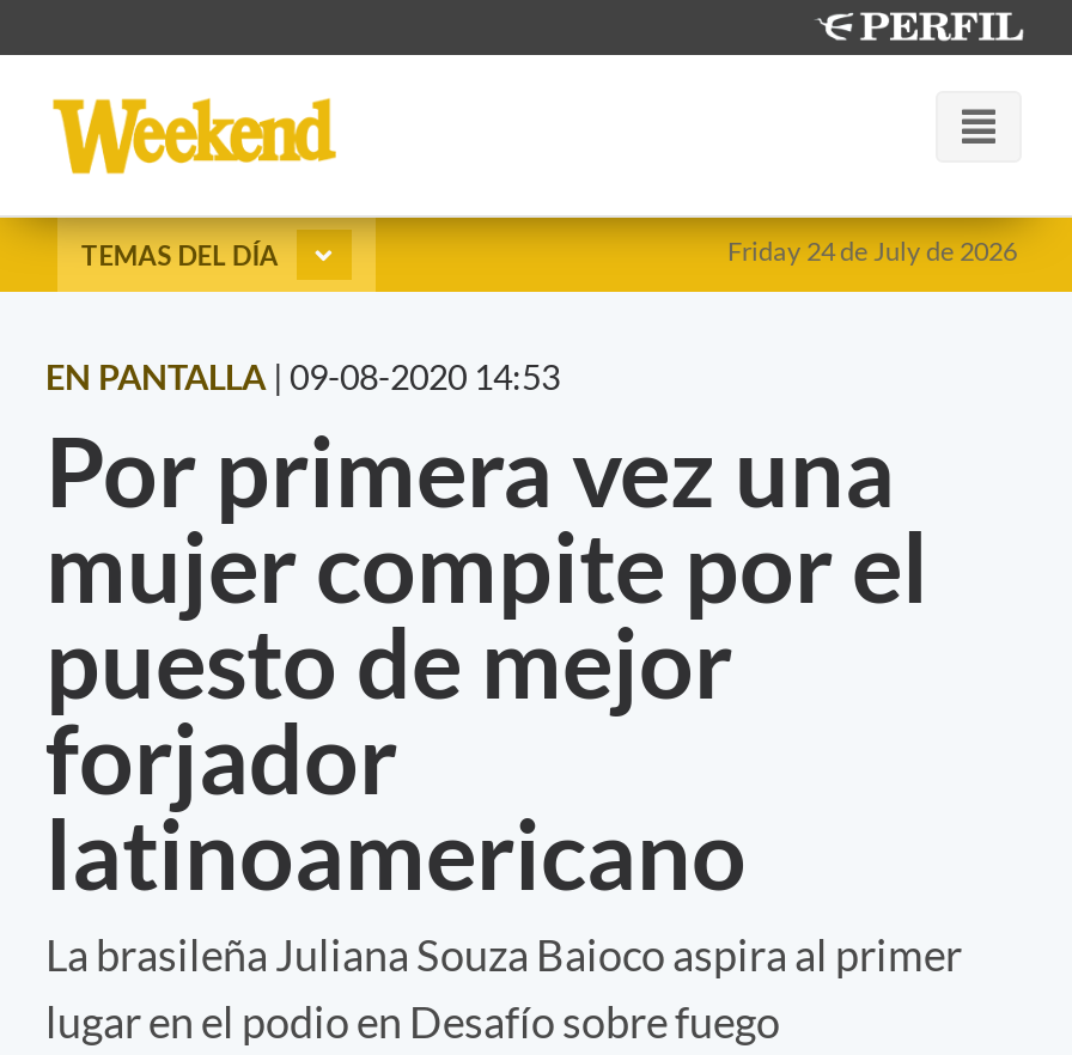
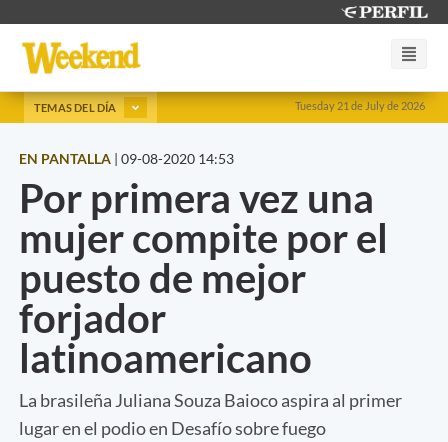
[727,234,1017,266] Friday 24 de July de 2026 -> [295,99,425,112] Tuesday 21 de July de 2026

